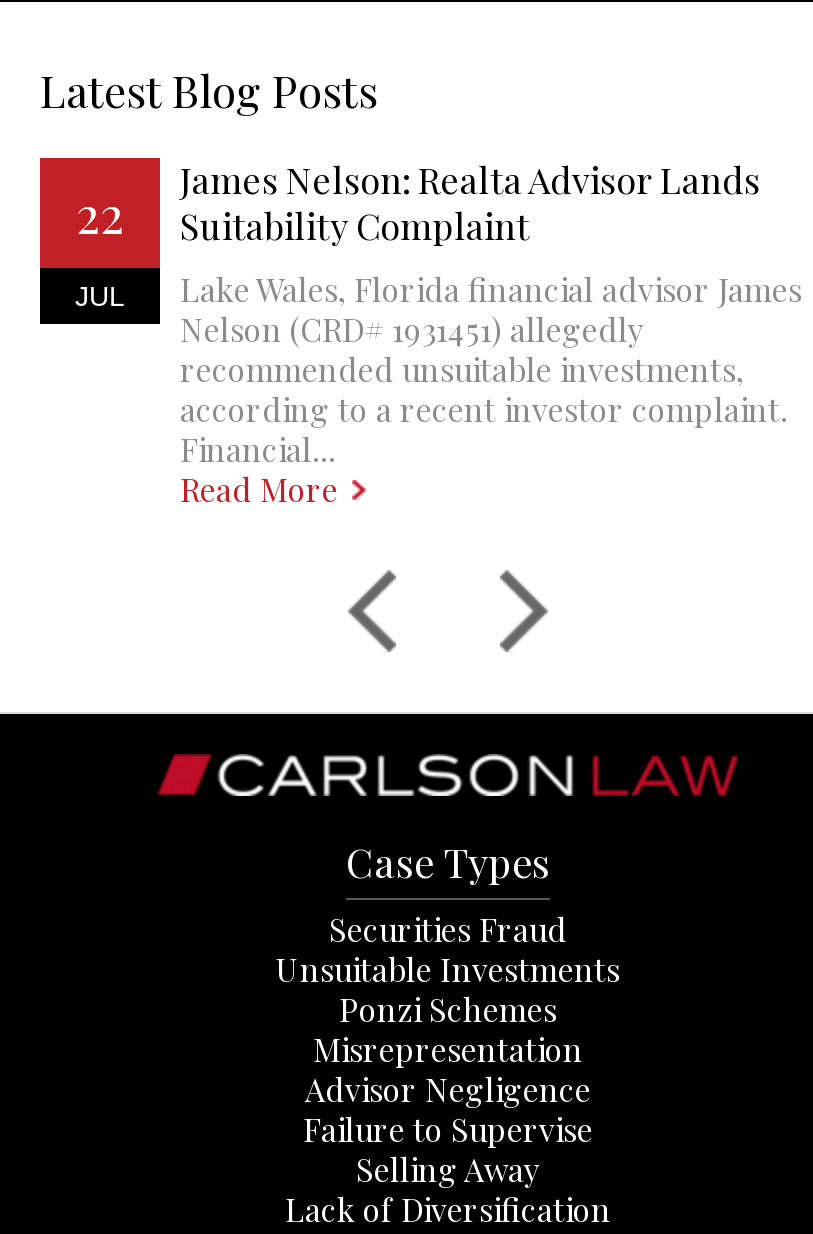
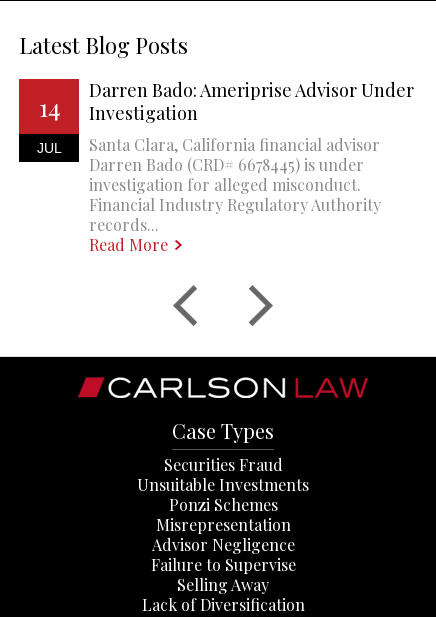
[180,156,802,470] James Nelson: Realta Advisor Lands | Suitability Complaint | Lake Wales, Florida financial advisor James | Nelson (CRD# 1931451) allegedly | recommended unsuitable investments, | according to a recent investor complaint. | Financial... -> [89,78,414,235] Darren Bado: Ameriprise Advisor Under | Investigation | Santa Clara, California financial advisor | Darren Bado (CRD# 6678445) is under | investigation for alleged misconduct. | Financial Industry Regulatory Authority | records...
[76,180,124,246] 22 -> [38,90,59,123] 14

